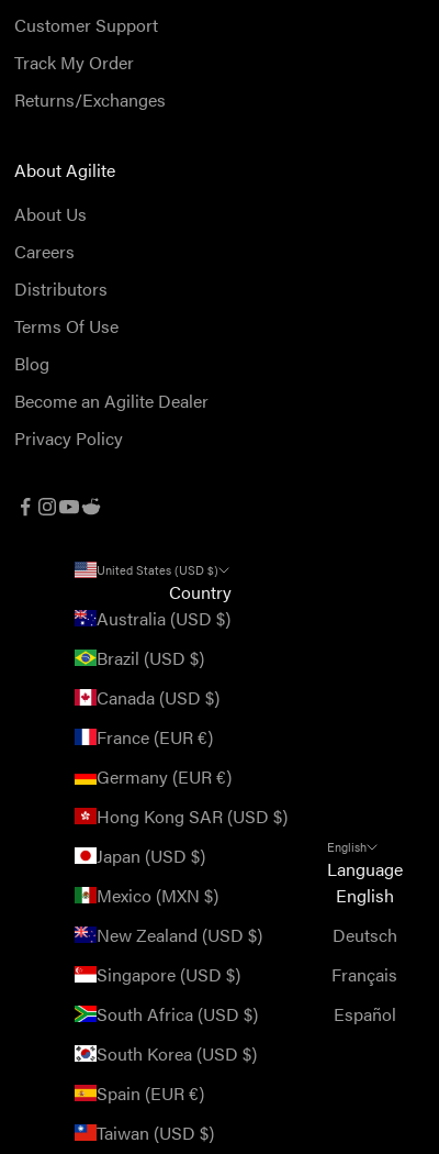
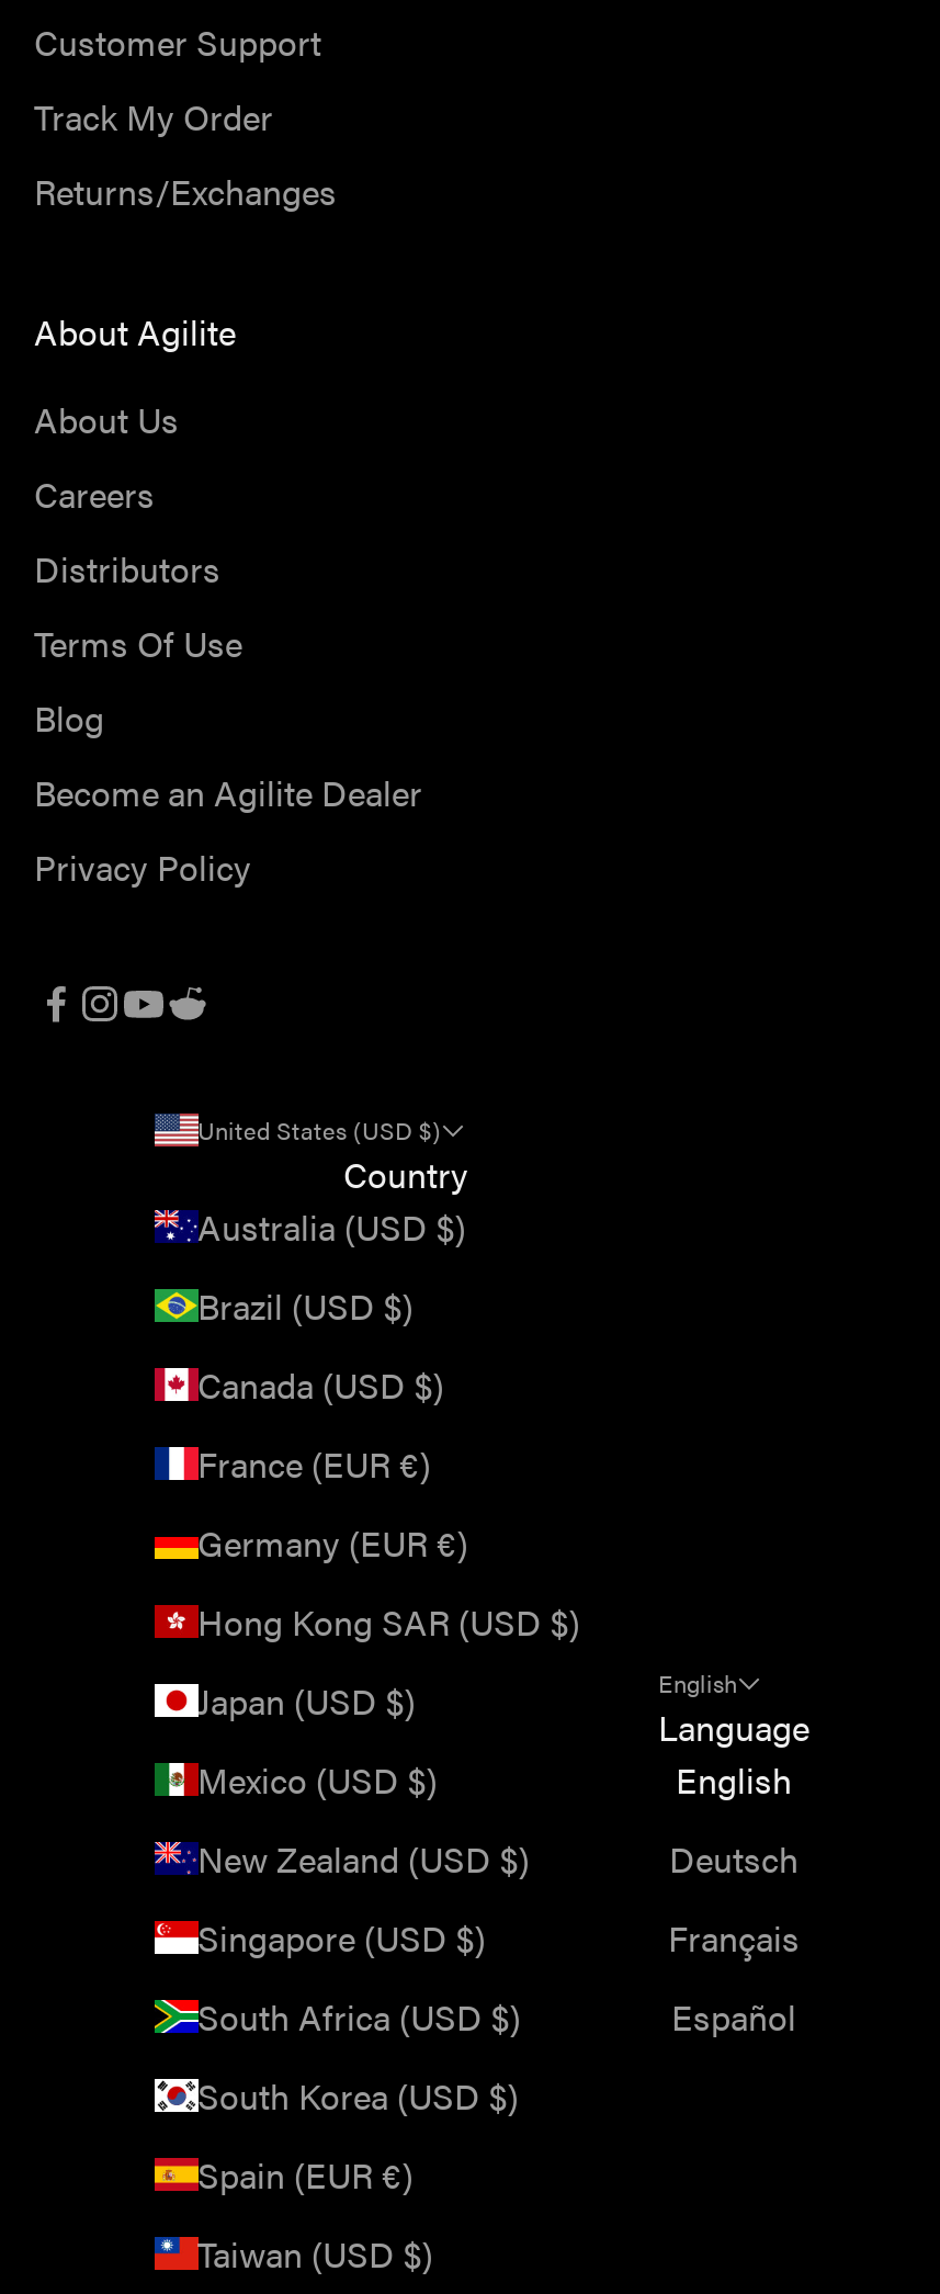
[96,882,218,907] Mexico (MXN $) -> [197,1753,437,1804] Mexico (USD $)

